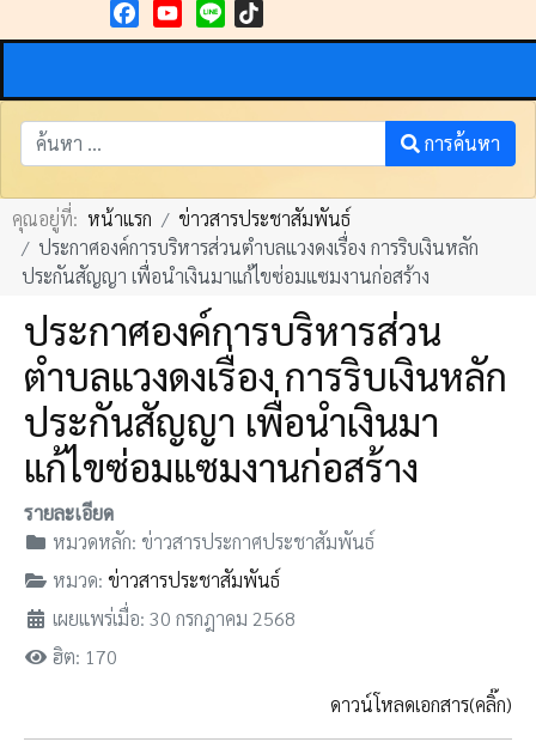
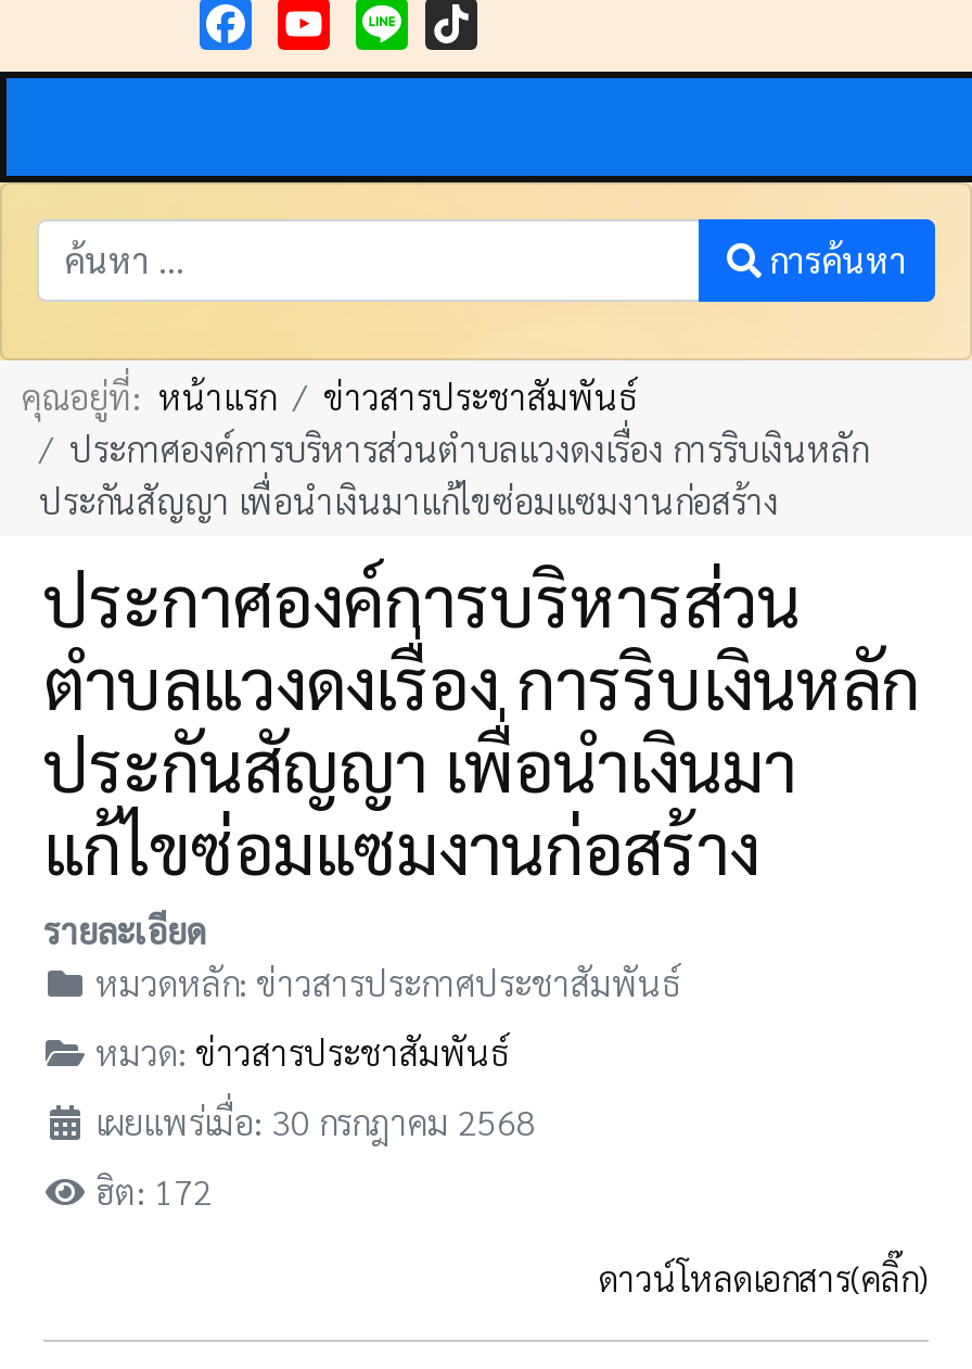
[53,644,117,669] ฮิต: 170 -> [95,1169,213,1214] ฮิต: 172

